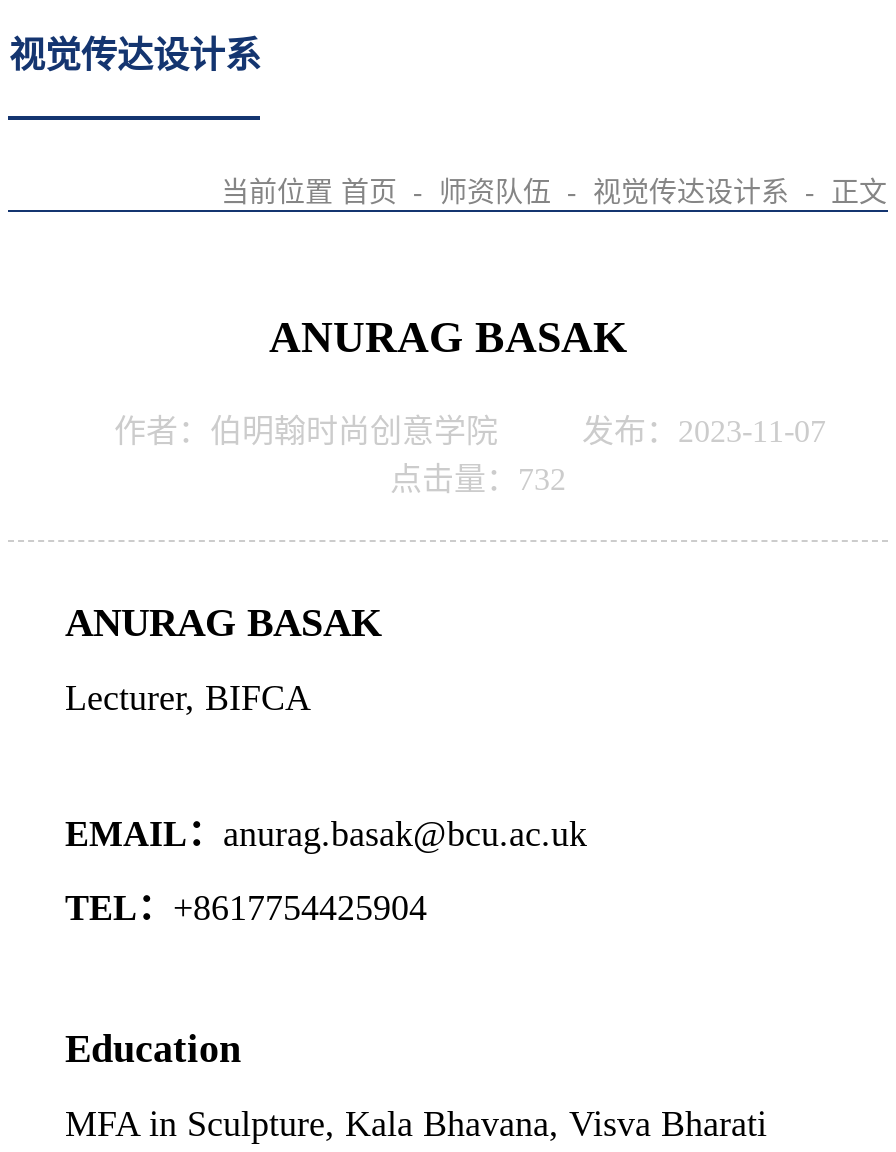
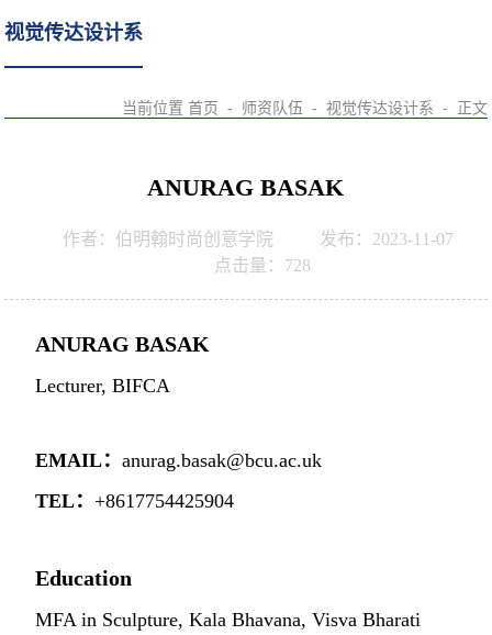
[390,462,566,496] 点击量：732 -> [214,256,311,275] 点击量：728

